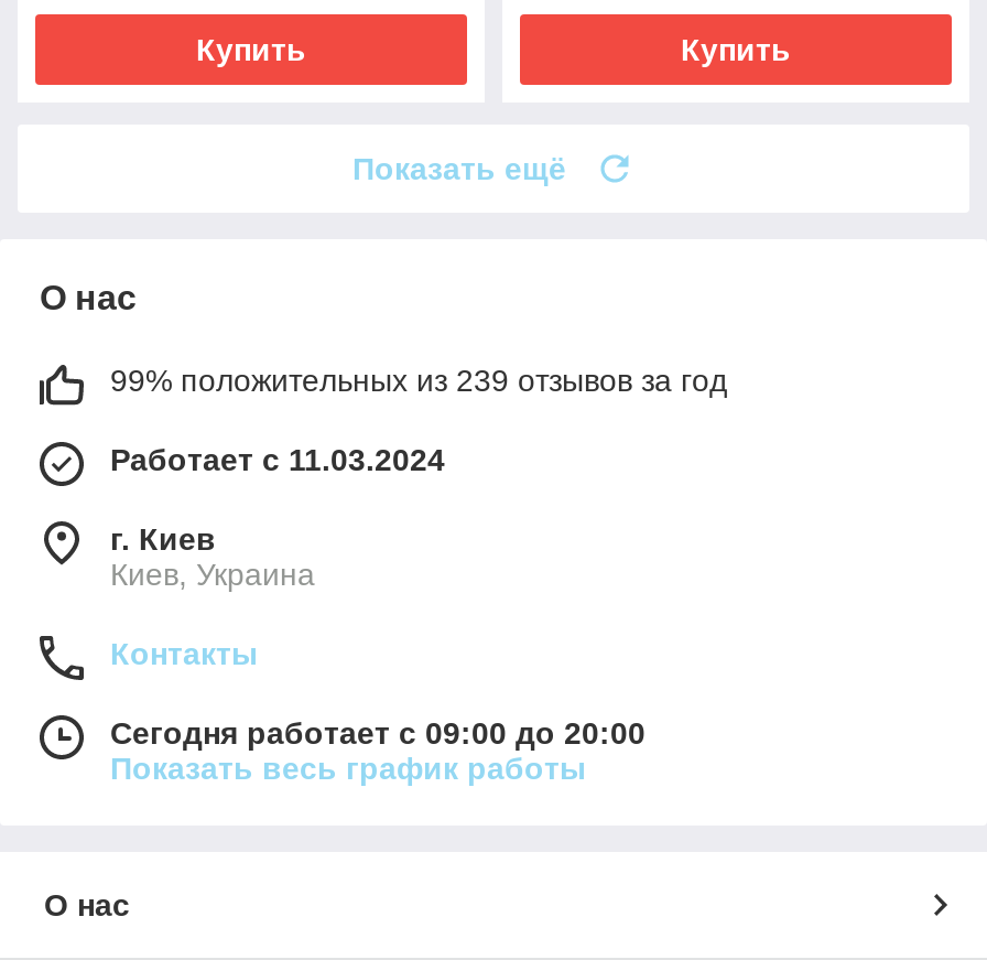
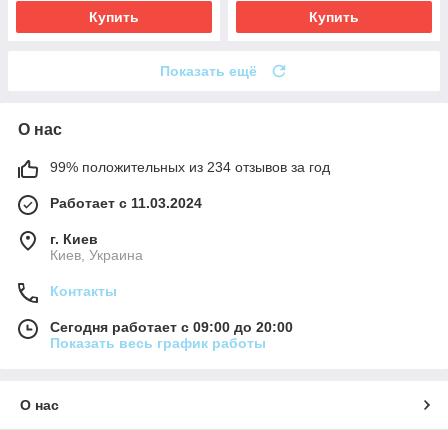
[110,364,727,399] 99% положительных из 239 отзывов за год -> [50,159,330,175] 99% положительных из 234 отзывов за год

